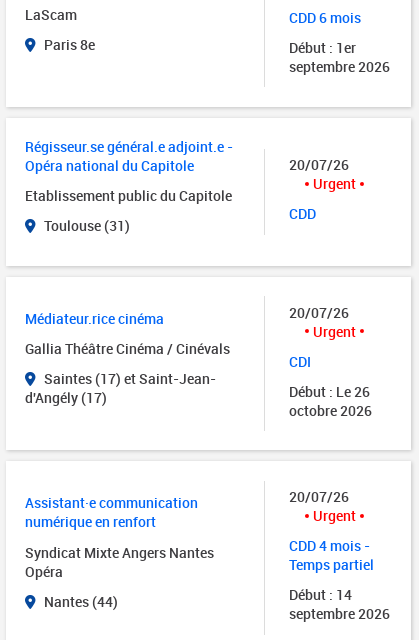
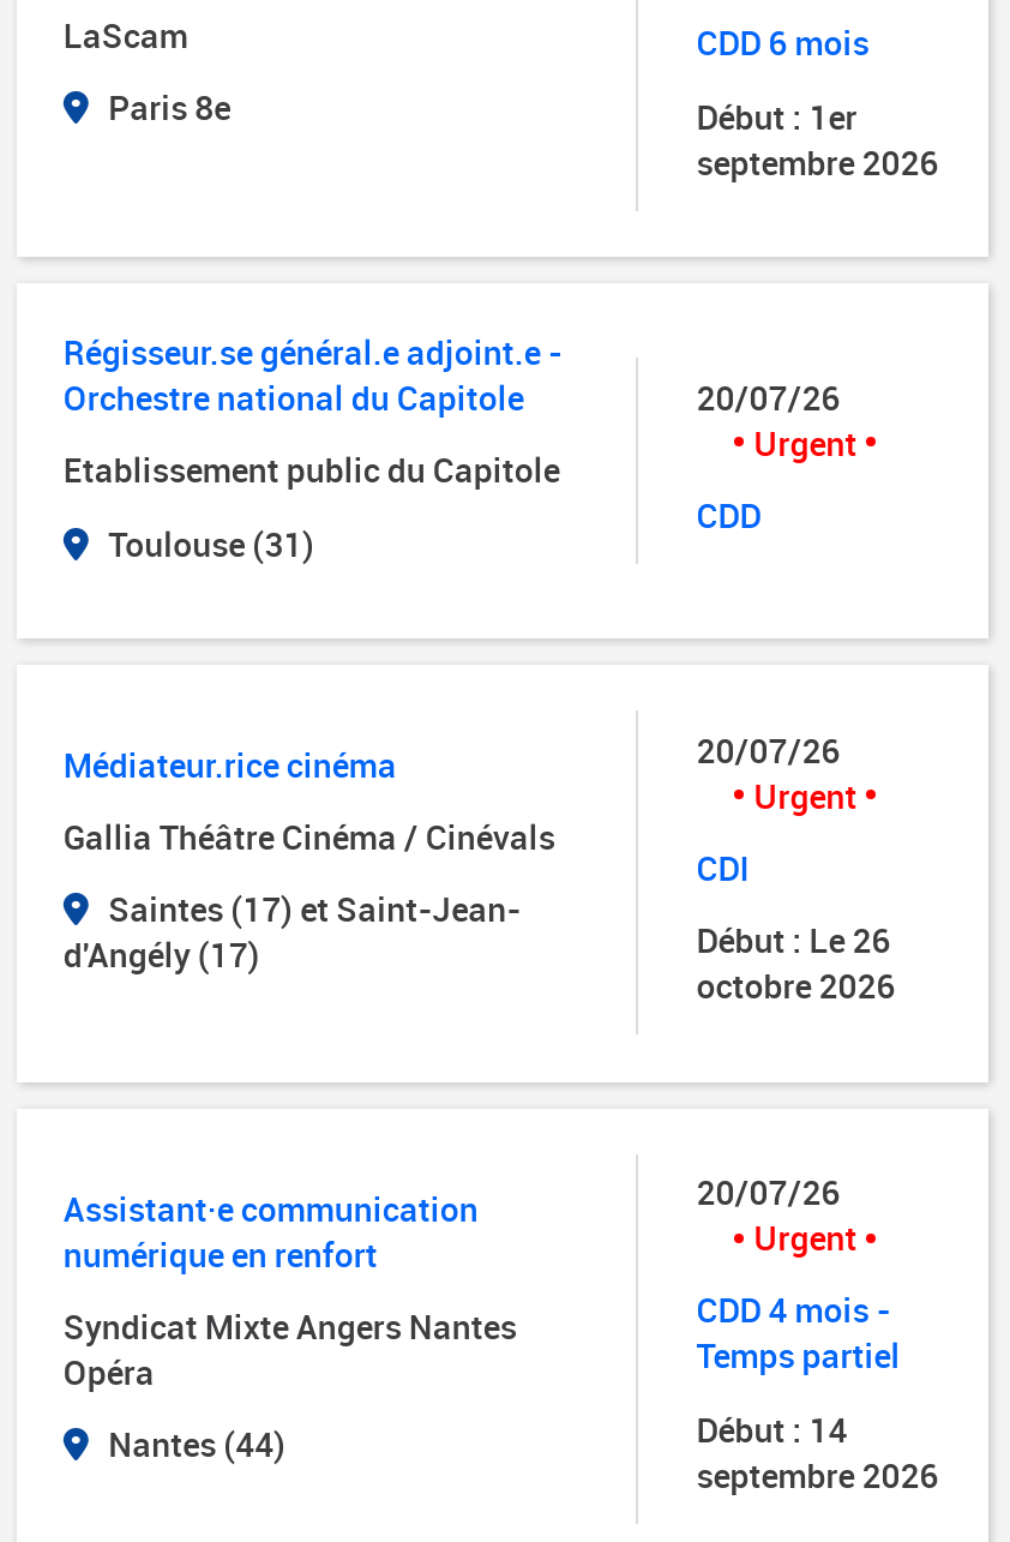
[25,156,194,175] Opéra national du Capitole -> [63,374,524,420] Orchestre national du Capitole

